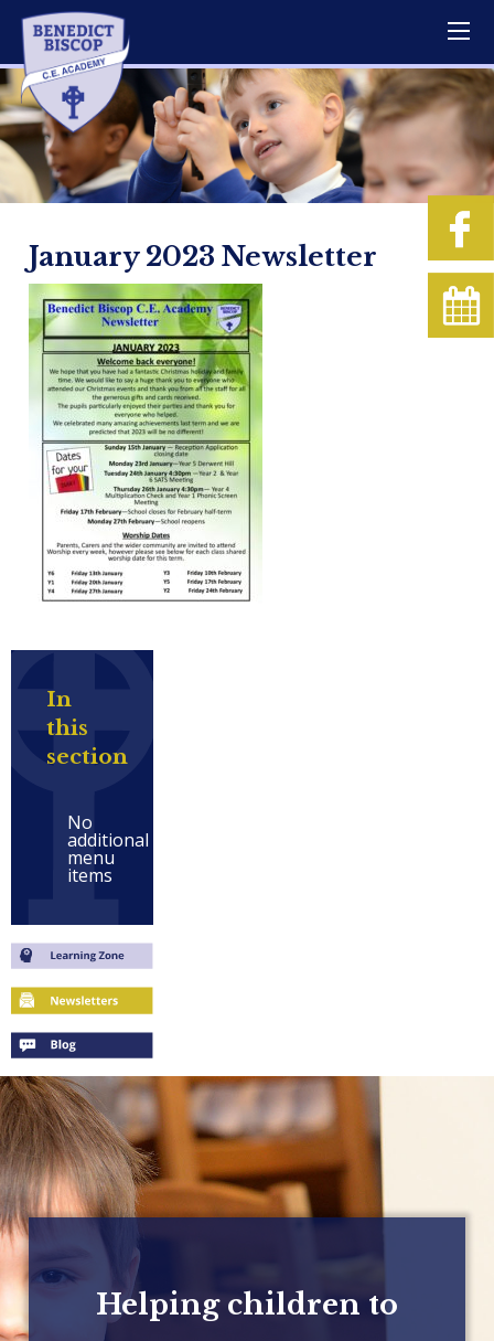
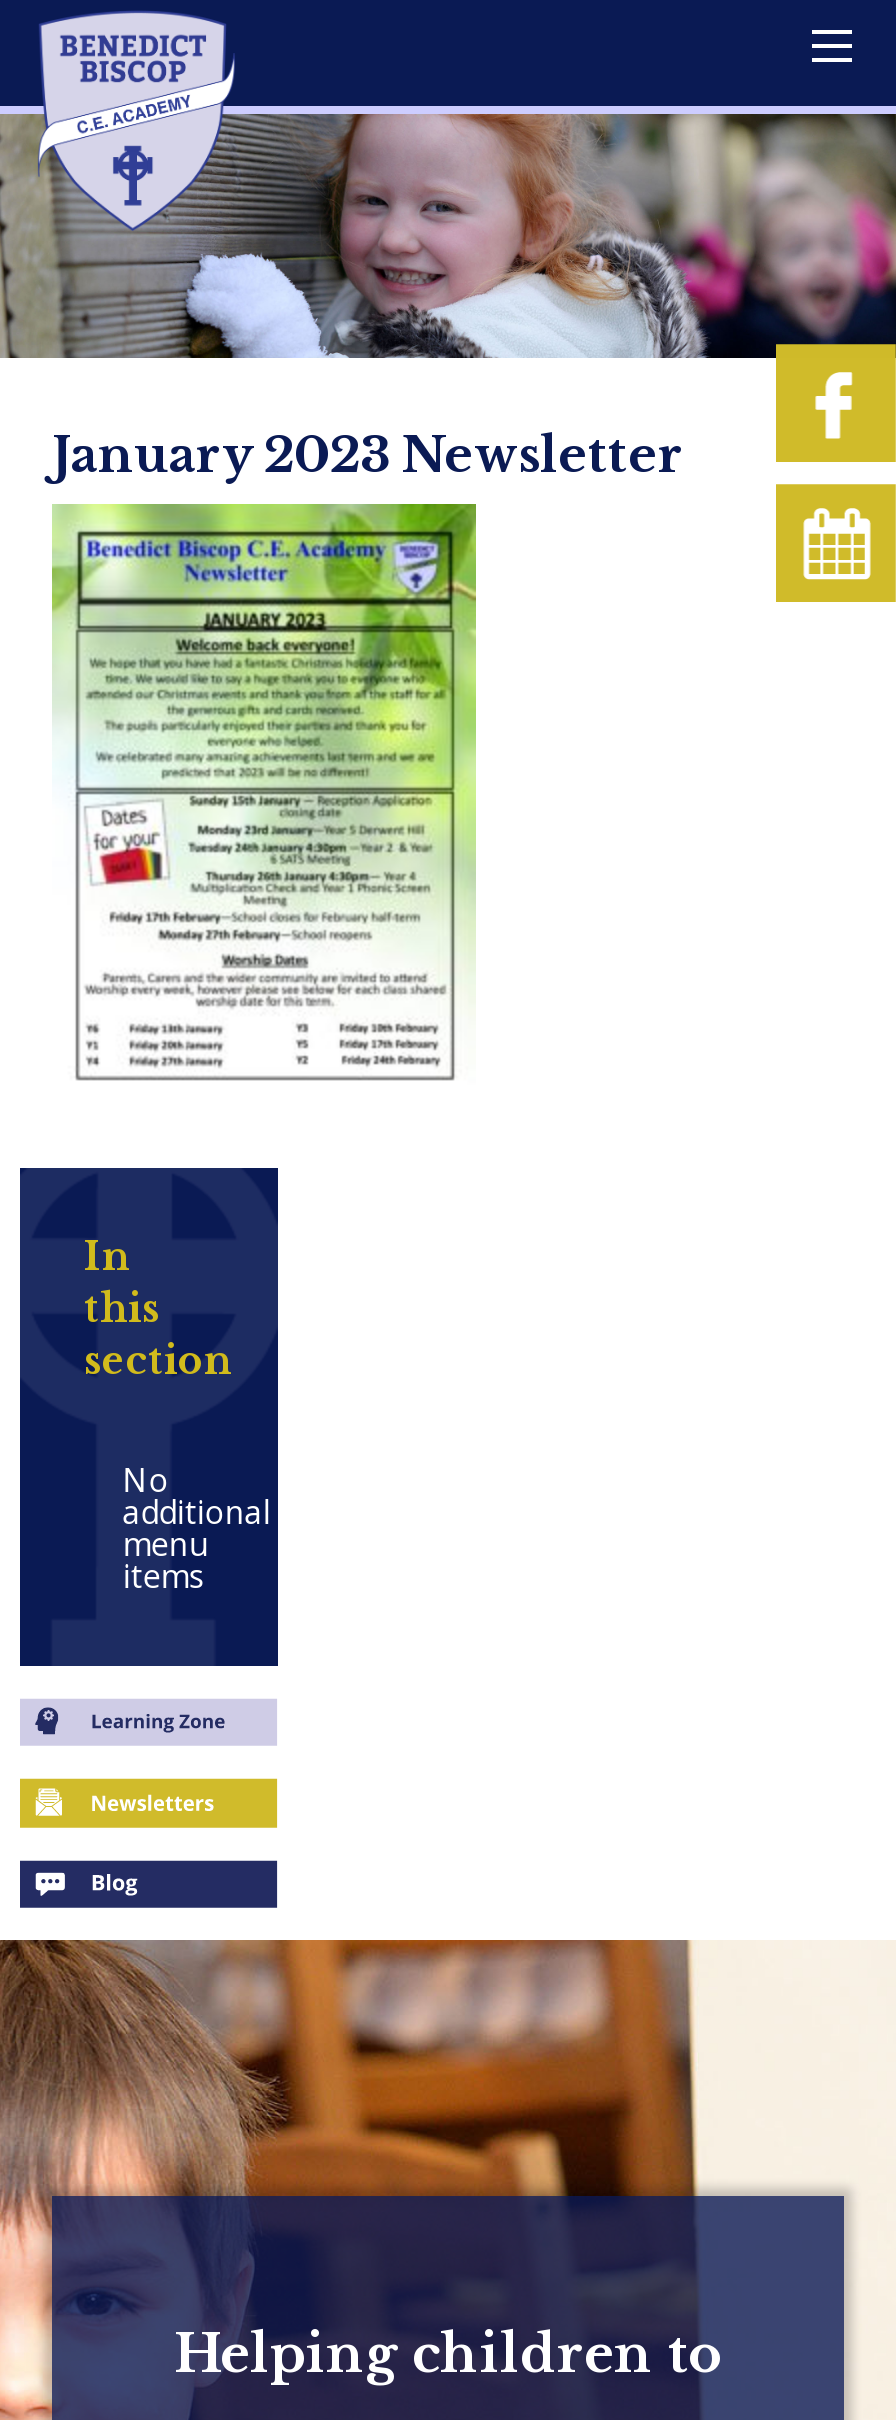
[3,67,491,204] [image] -> [6,112,890,360] [image]

